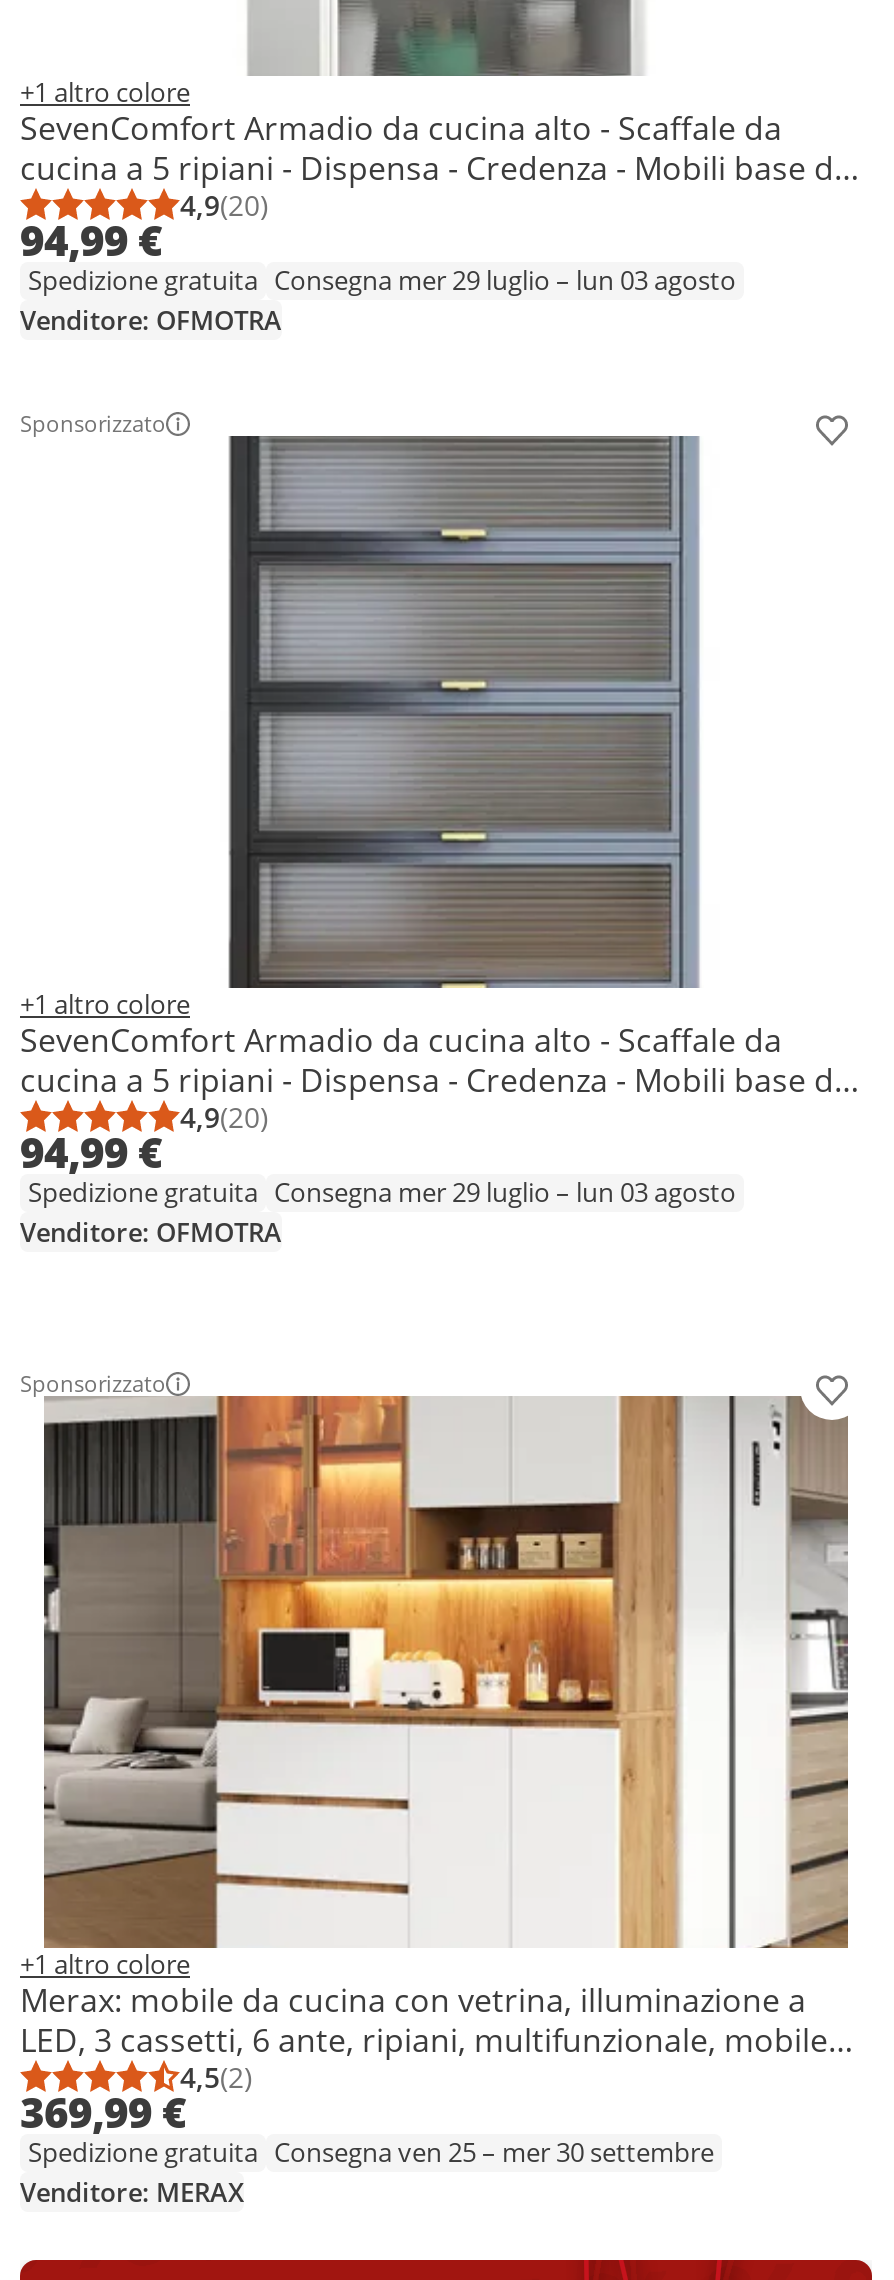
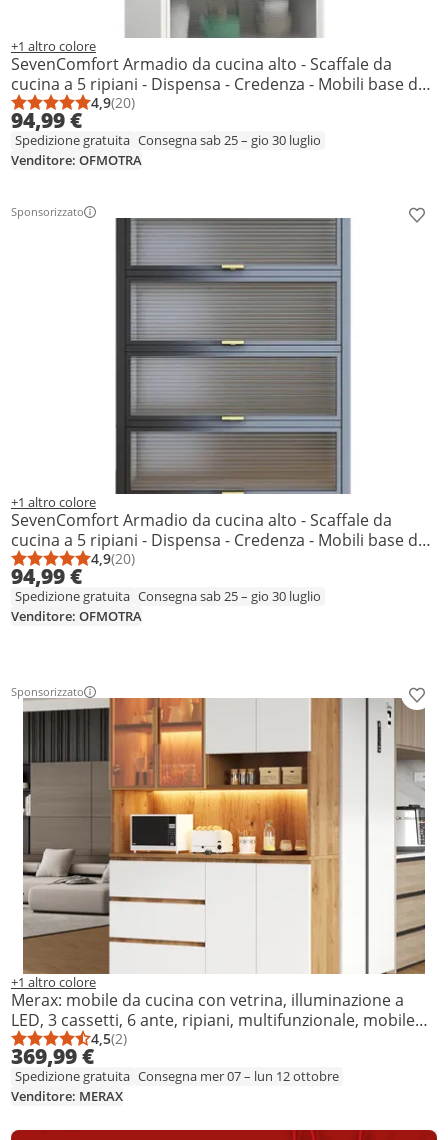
[28,262,736,298] Spedizione gratuita Consegna mer 29 luglio – lun 03 agosto -> [15,131,321,149] Spedizione gratuita Consegna sab 25 – gio 30 luglio
[28,1174,736,1210] Spedizione gratuita Consegna mer 29 luglio – lun 03 agosto -> [15,587,321,605] Spedizione gratuita Consegna sab 25 – gio 30 luglio
[28,2134,714,2170] Spedizione gratuita Consegna ven 25 – mer 30 settembre -> [15,1067,339,1085] Spedizione gratuita Consegna mer 07 – lun 12 ottobre

